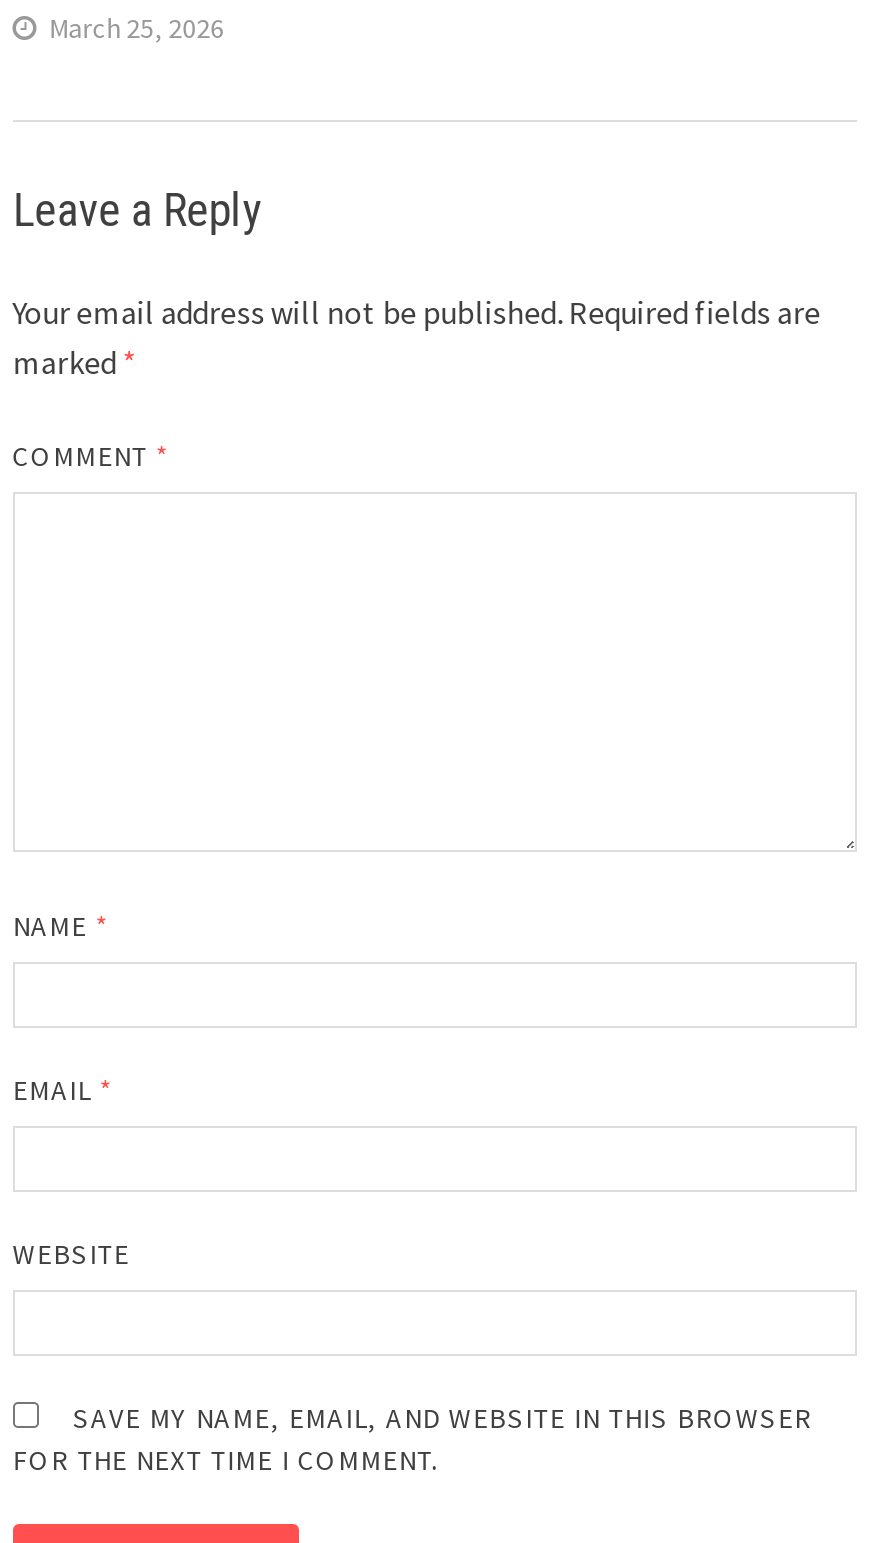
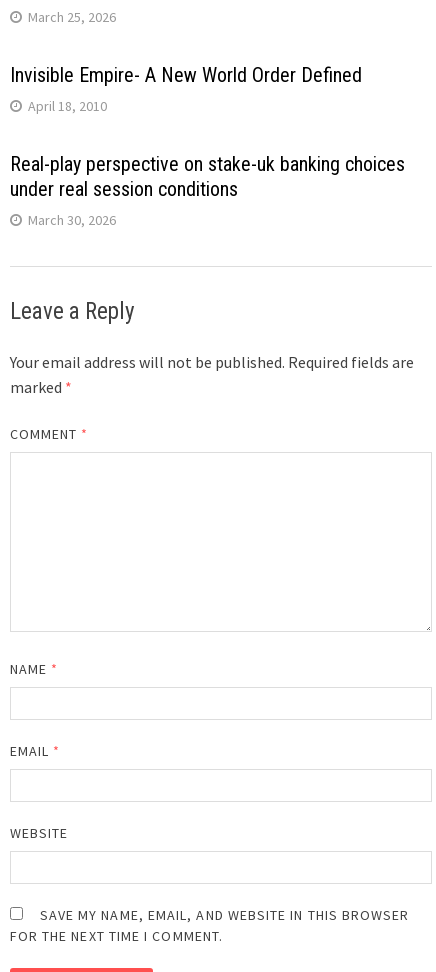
none -> [10,63,405,229] Invisible Empire- A New World Order Defined | April 18, 2010 | Real-play perspective on stake-uk banking choices | under real session conditions | March 30, 2026

